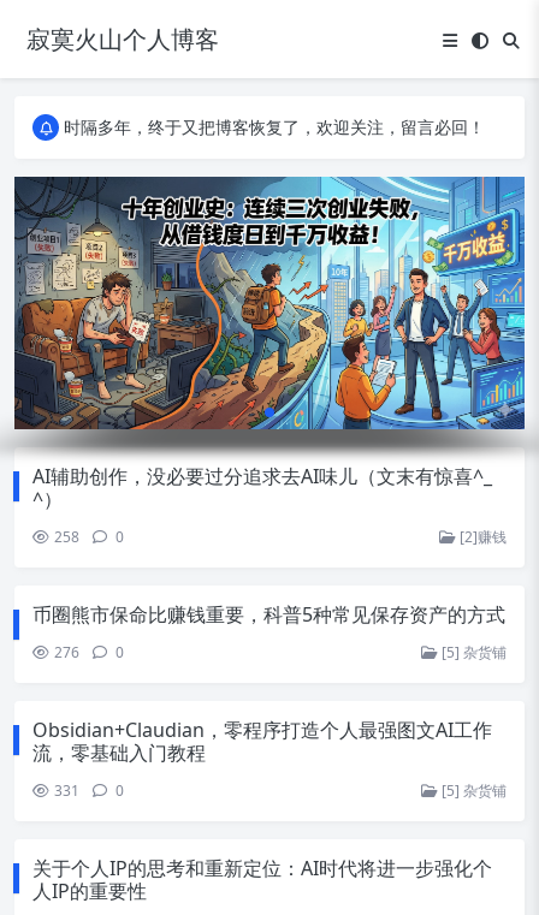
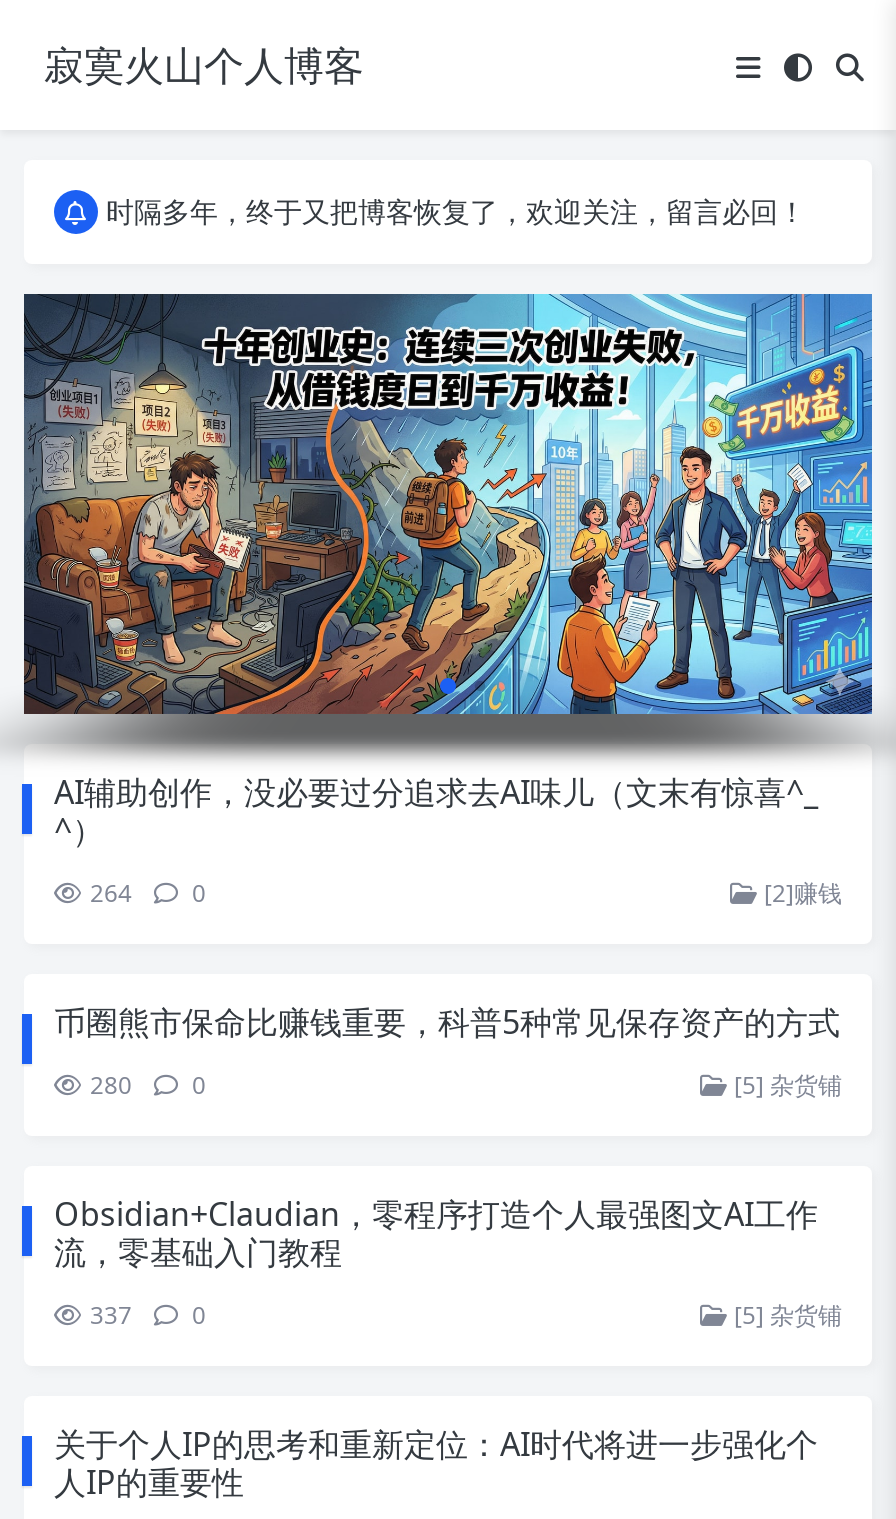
[54,526,124,547] 258 0 -> [90,875,206,909] 264 0
[54,642,124,662] 276 0 -> [90,1067,206,1101] 280 0
[54,780,124,800] 331 0 -> [90,1297,206,1331] 337 0

